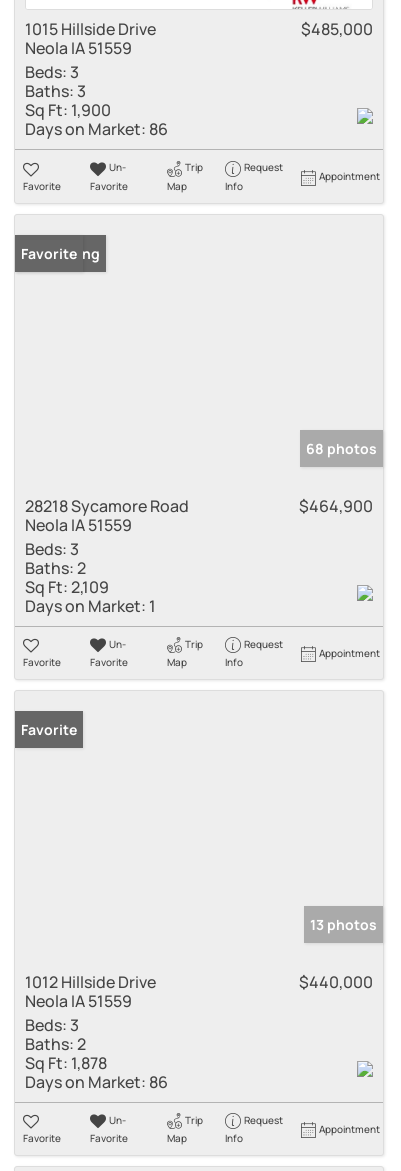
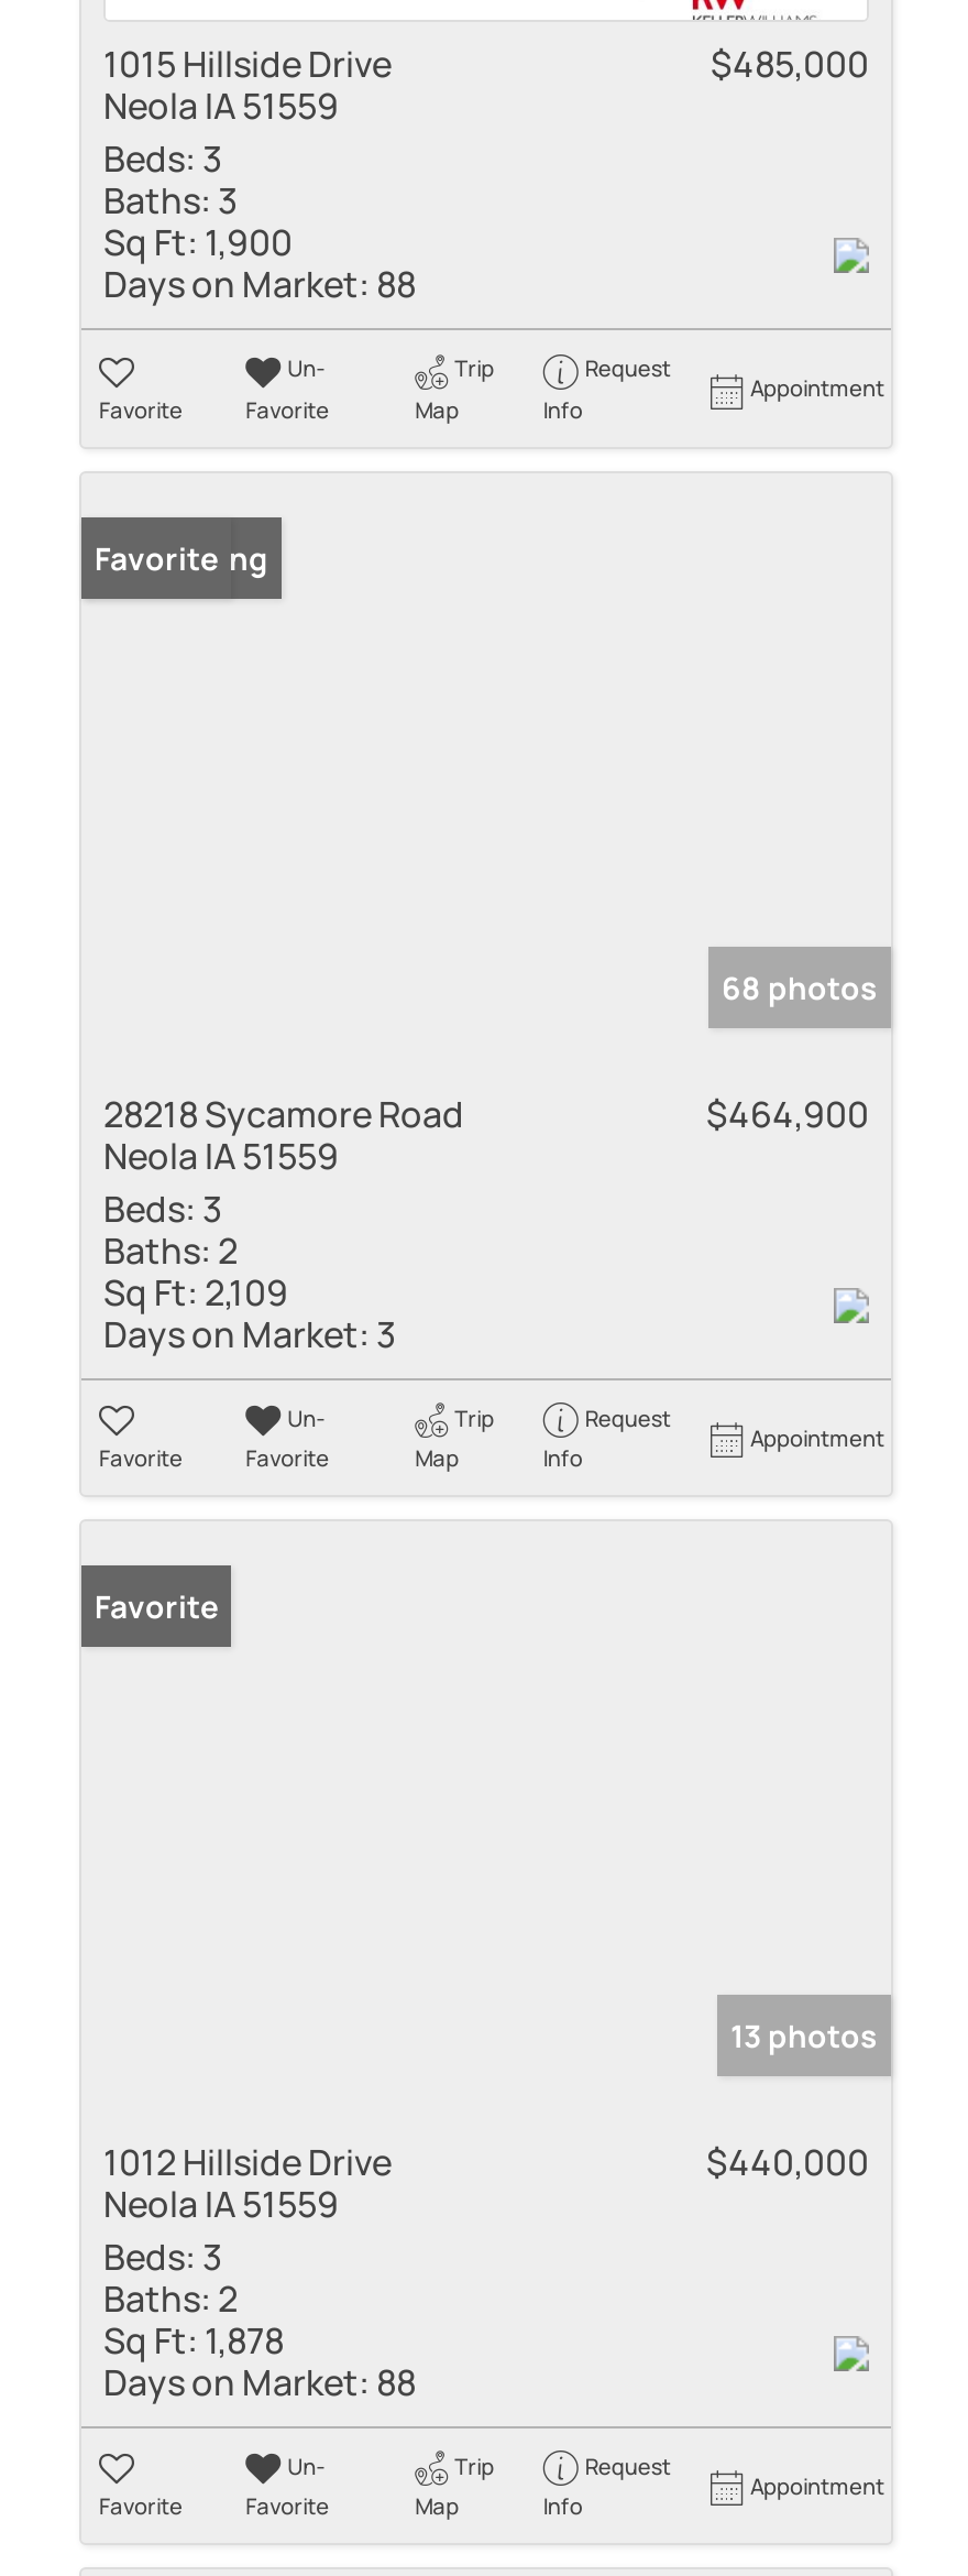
[25,118,168,140] Days on Market: 86 -> [103,260,416,309] Days on Market: 88
[25,595,156,617] Days on Market: 1 -> [103,1309,396,1358] Days on Market: 3
[25,1071,168,1093] Days on Market: 86 -> [103,2358,416,2406] Days on Market: 88

